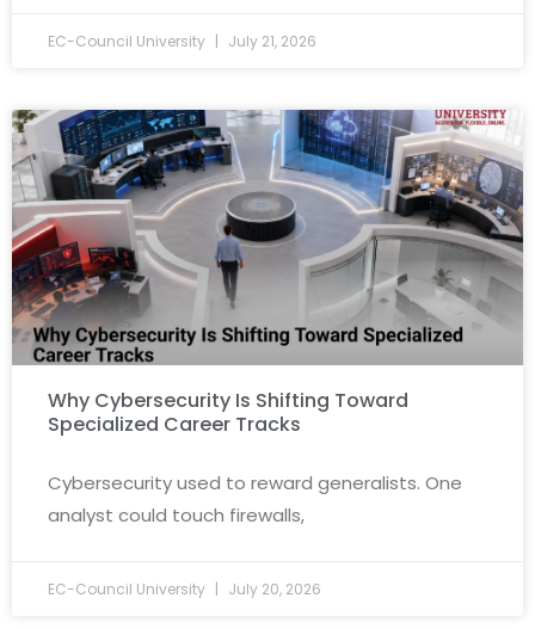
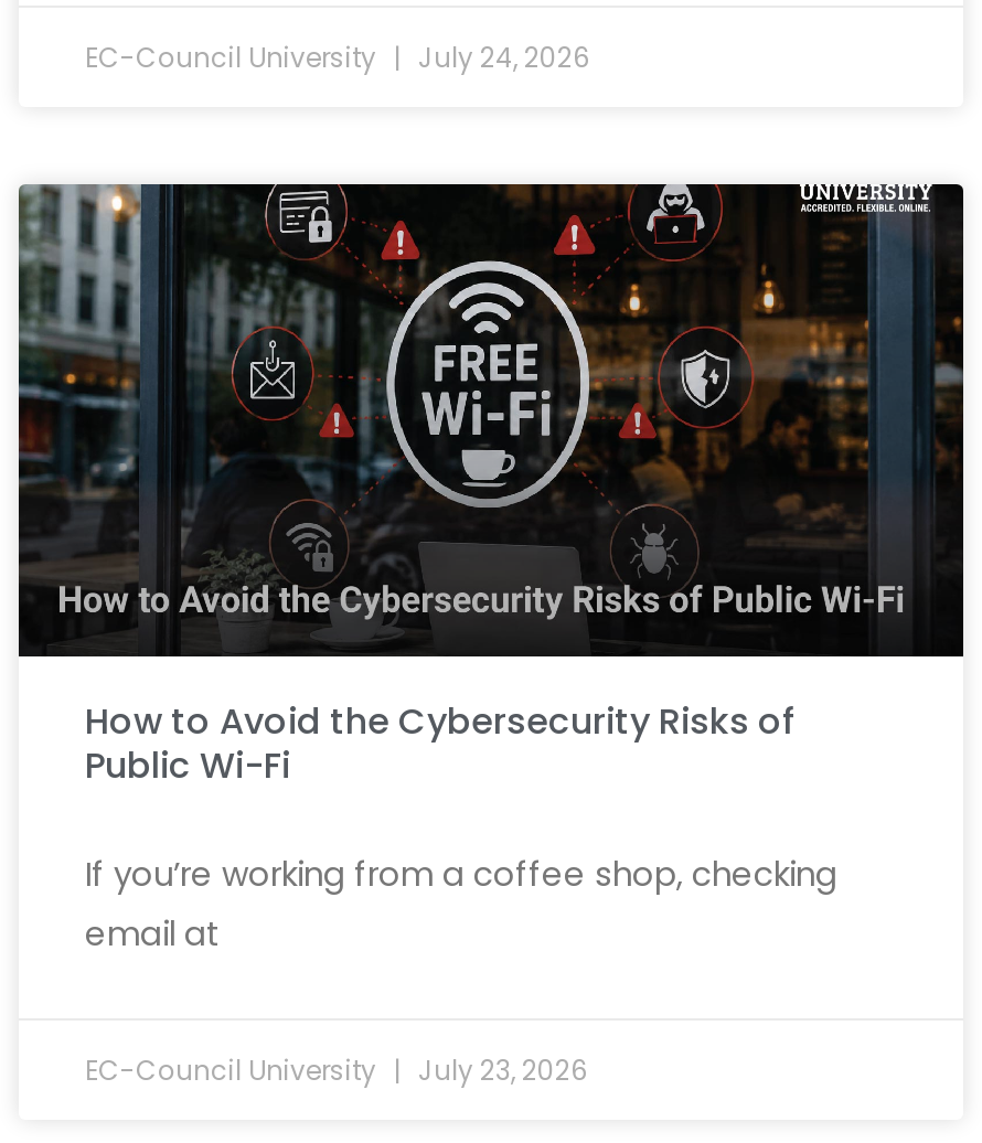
[48,30,316,51] EC-Council University July 21, 2026 -> [85,38,590,75] EC-Council University July 24, 2026
[11,109,524,437] [image] | Why Cybersecurity Is Shifting Toward | Specialized Career Tracks -> [17,182,965,790] [image] | How to Avoid the Cybersecurity Risks of | Public Wi-Fi
[48,470,462,527] Cybersecurity used to reward generalists. One | analyst could touch firewalls, -> [85,850,837,955] If you’re working from a coffee shop, checking | email at
[48,578,321,599] EC-Council University July 20, 2026 -> [85,1050,588,1088] EC-Council University July 23, 2026

